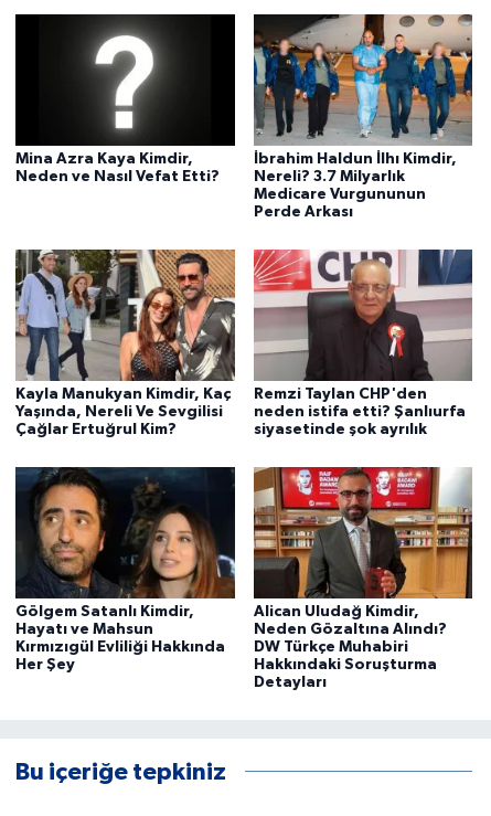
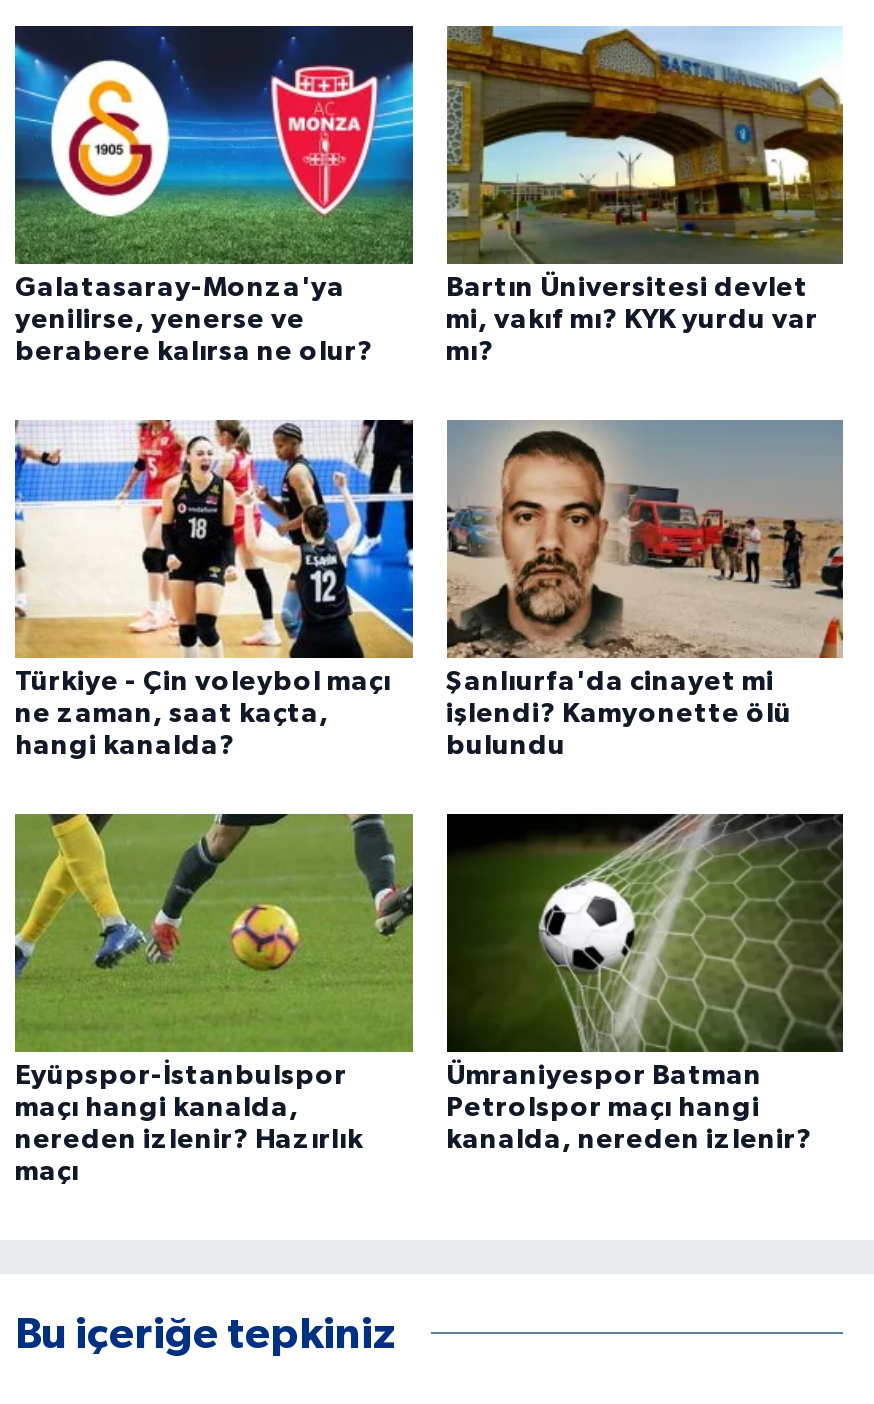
[14,14,236,185] [image] | Mina Azra Kaya Kimdir, | Neden ve Nasıl Vefat Etti? -> [13,26,415,367] [image] | Galatasaray-Monza'ya | yenilirse, yenerse ve | berabere kalırsa ne olur?
[253,13,473,220] [image] | İbrahim Haldun İlhı Kimdir, | Nereli? 3.7 Milyarlık | Medicare Vurgununun | Perde Arkası -> [445,26,843,367] [image] | Bartın Üniversitesi devlet | mi, vakıf mı? KYK yurdu var | mı?
[14,248,236,438] [image] | Kayla Manukyan Kimdir, Kaç | Yaşında, Nereli Ve Sevgilisi | Çağlar Ertuğrul Kim? -> [13,418,415,761] [image] | Türkiye - Çin voleybol maçı | ne zaman, saat kaçta, | hangi kanalda?
[253,248,472,438] [image] | Remzi Taylan CHP'den | neden istifa etti? Şanlıurfa | siyasetinde şok ayrılık -> [446,418,843,761] [image] | Şanlıurfa'da cinayet mi | işlendi? Kamyonette ölü | bulundu
[14,466,236,673] [image] | Gölgem Satanlı Kimdir, | Hayatı ve Mahsun | Kırmızıgül Evliliği Hakkında | Her Şey -> [13,812,415,1186] [image] | Eyüpspor-İstanbulspor | maçı hangi kanalda, | nereden izlenir? Hazırlık | maçı
[253,466,472,690] [image] | Alican Uludağ Kimdir, | Neden Gözaltına Alındı? | DW Türkçe Muhabiri | Hakkındaki Soruşturma | Detayları -> [445,812,843,1154] [image] | Ümraniyespor Batman | Petrolspor maçı hangi | kanalda, nereden izlenir?

